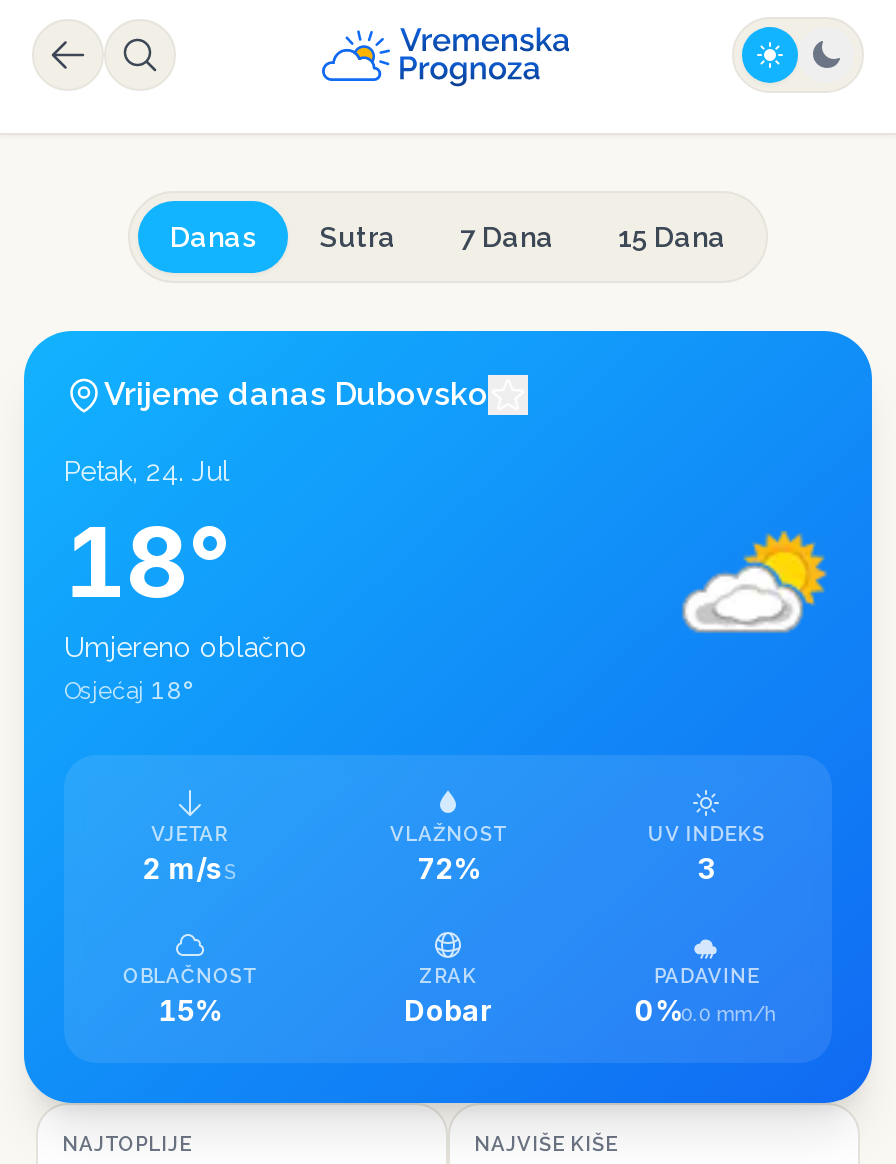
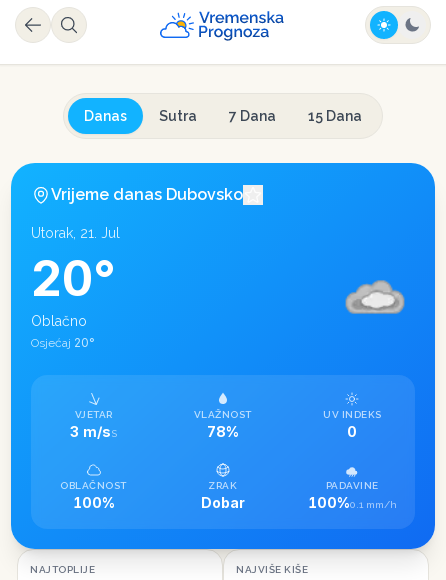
[64,455,308,705] Petak, 24. Jul | 18° | Umjereno oblačno | Osjećaj 18° -> [31,225,120,350] Utorak, 21. Jul | 20° | Oblačno | Osjećaj 20°
[680,529,828,633] [image] -> [340,264,412,313] [image]
[142,851,236,885] 2 m/sS -> [70,423,117,440] 3 m/sS
[417,851,479,885] 72% -> [207,423,239,440] 78%
[698,851,716,885] 3 -> [347,423,357,440] 0
[158,993,220,1027] 15% -> [73,494,115,511] 100%
[635,993,779,1027] 0%0.0 mm/h -> [308,494,397,511] 100%0.1 mm/h

